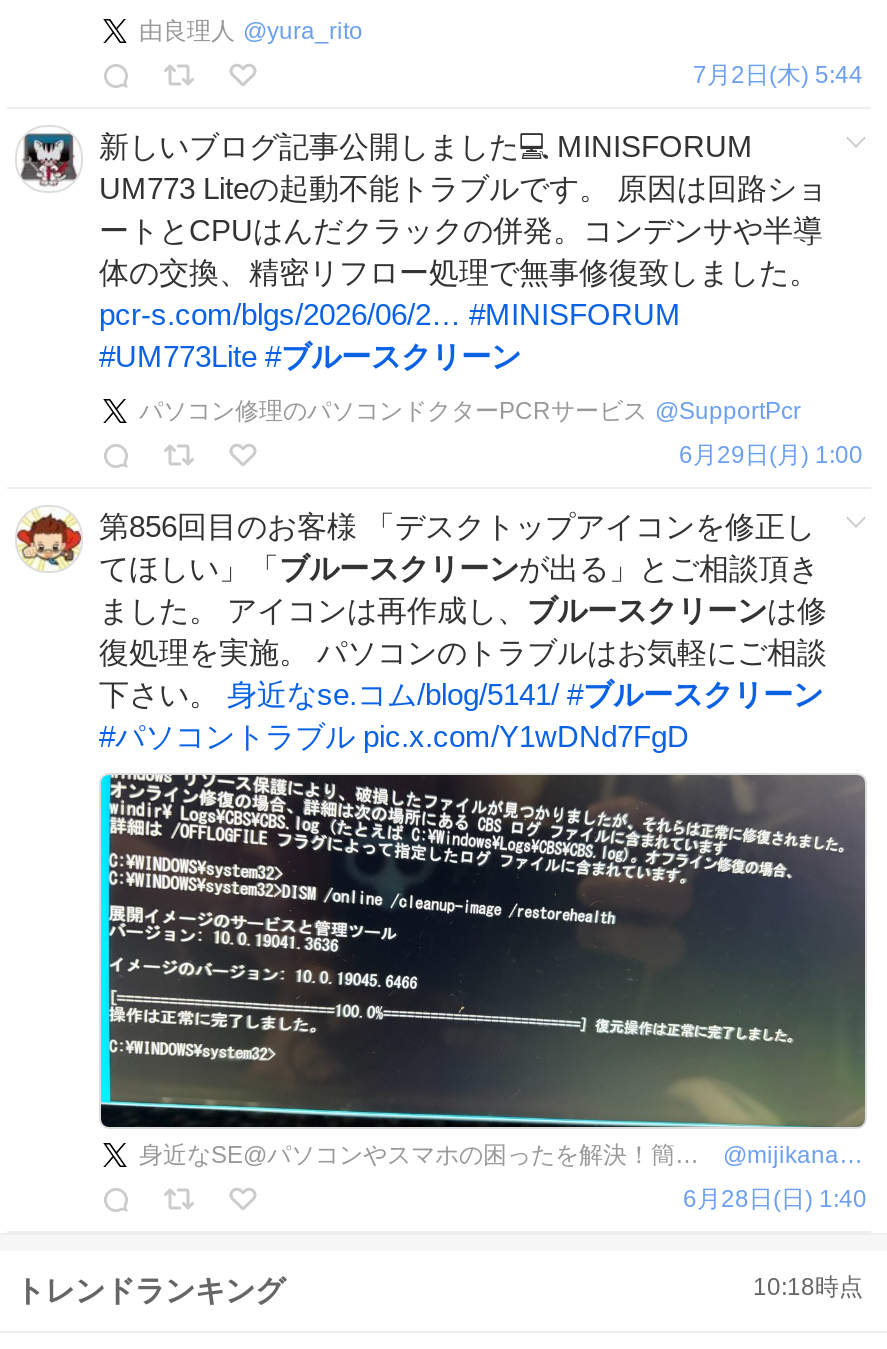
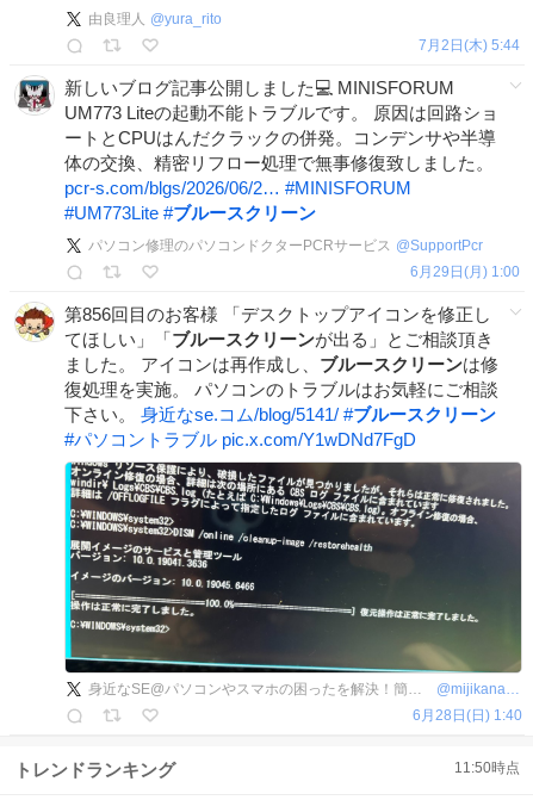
[753,1273,863,1301] 10:18時点 -> [454,759,520,776] 11:50時点

